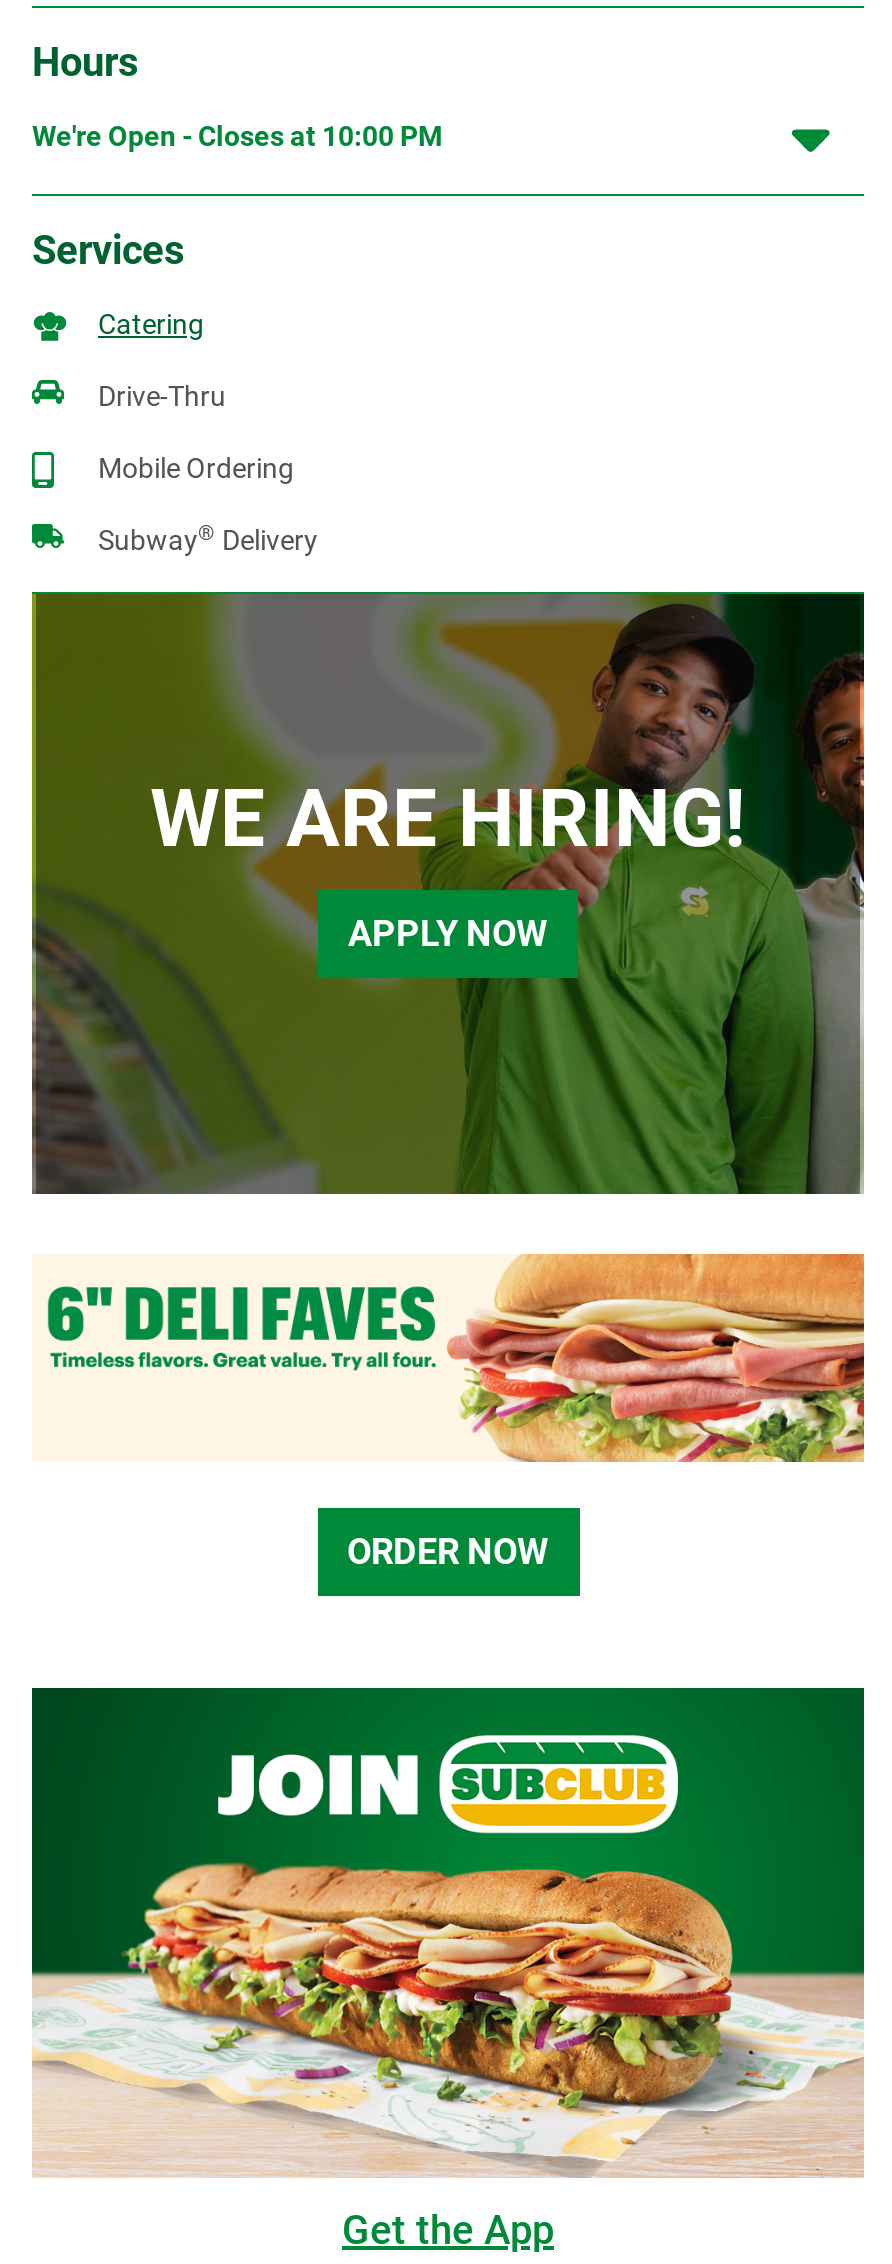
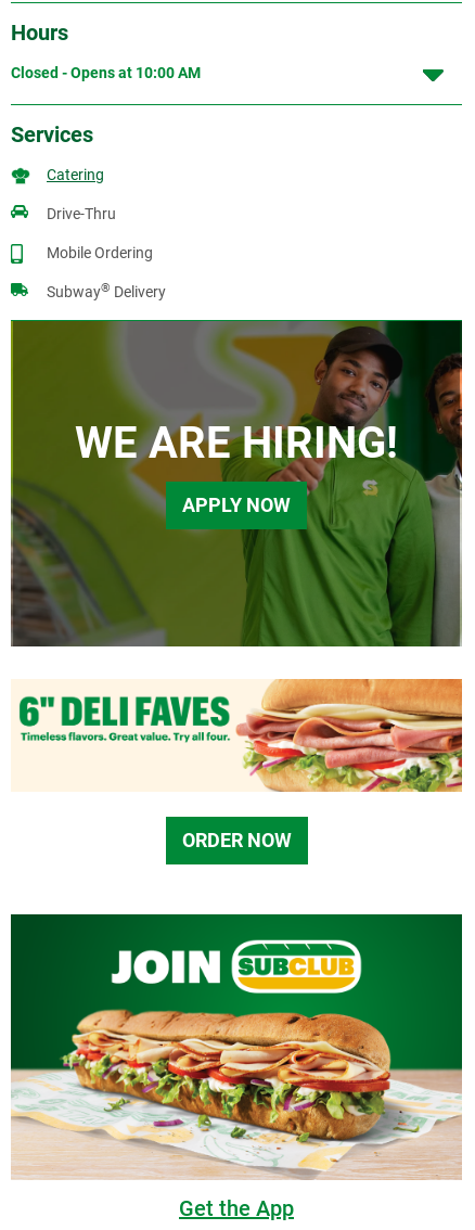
[32,120,442,152] We're Open - Closes at 10:00 PM -> [11,64,201,81] Closed - Opens at 10:00 AM

